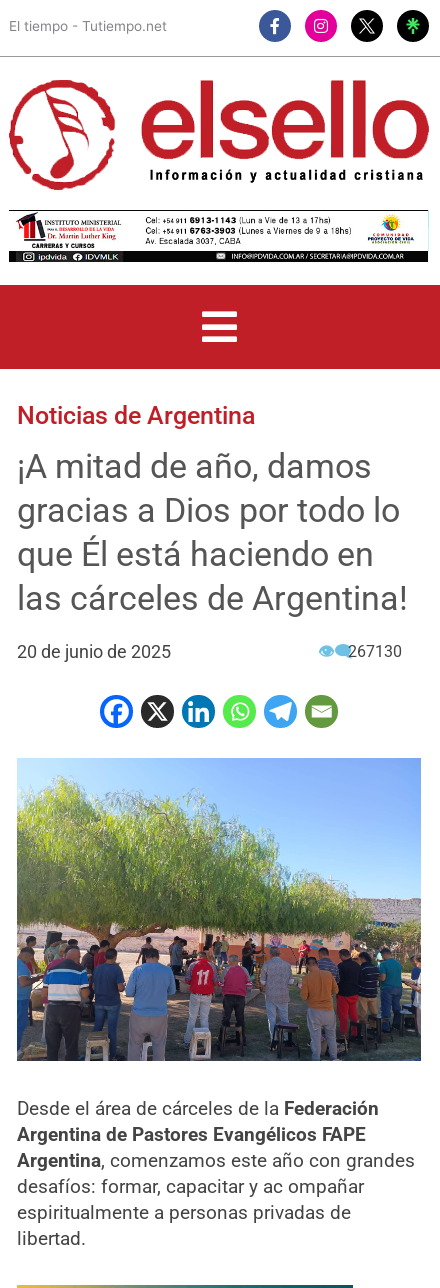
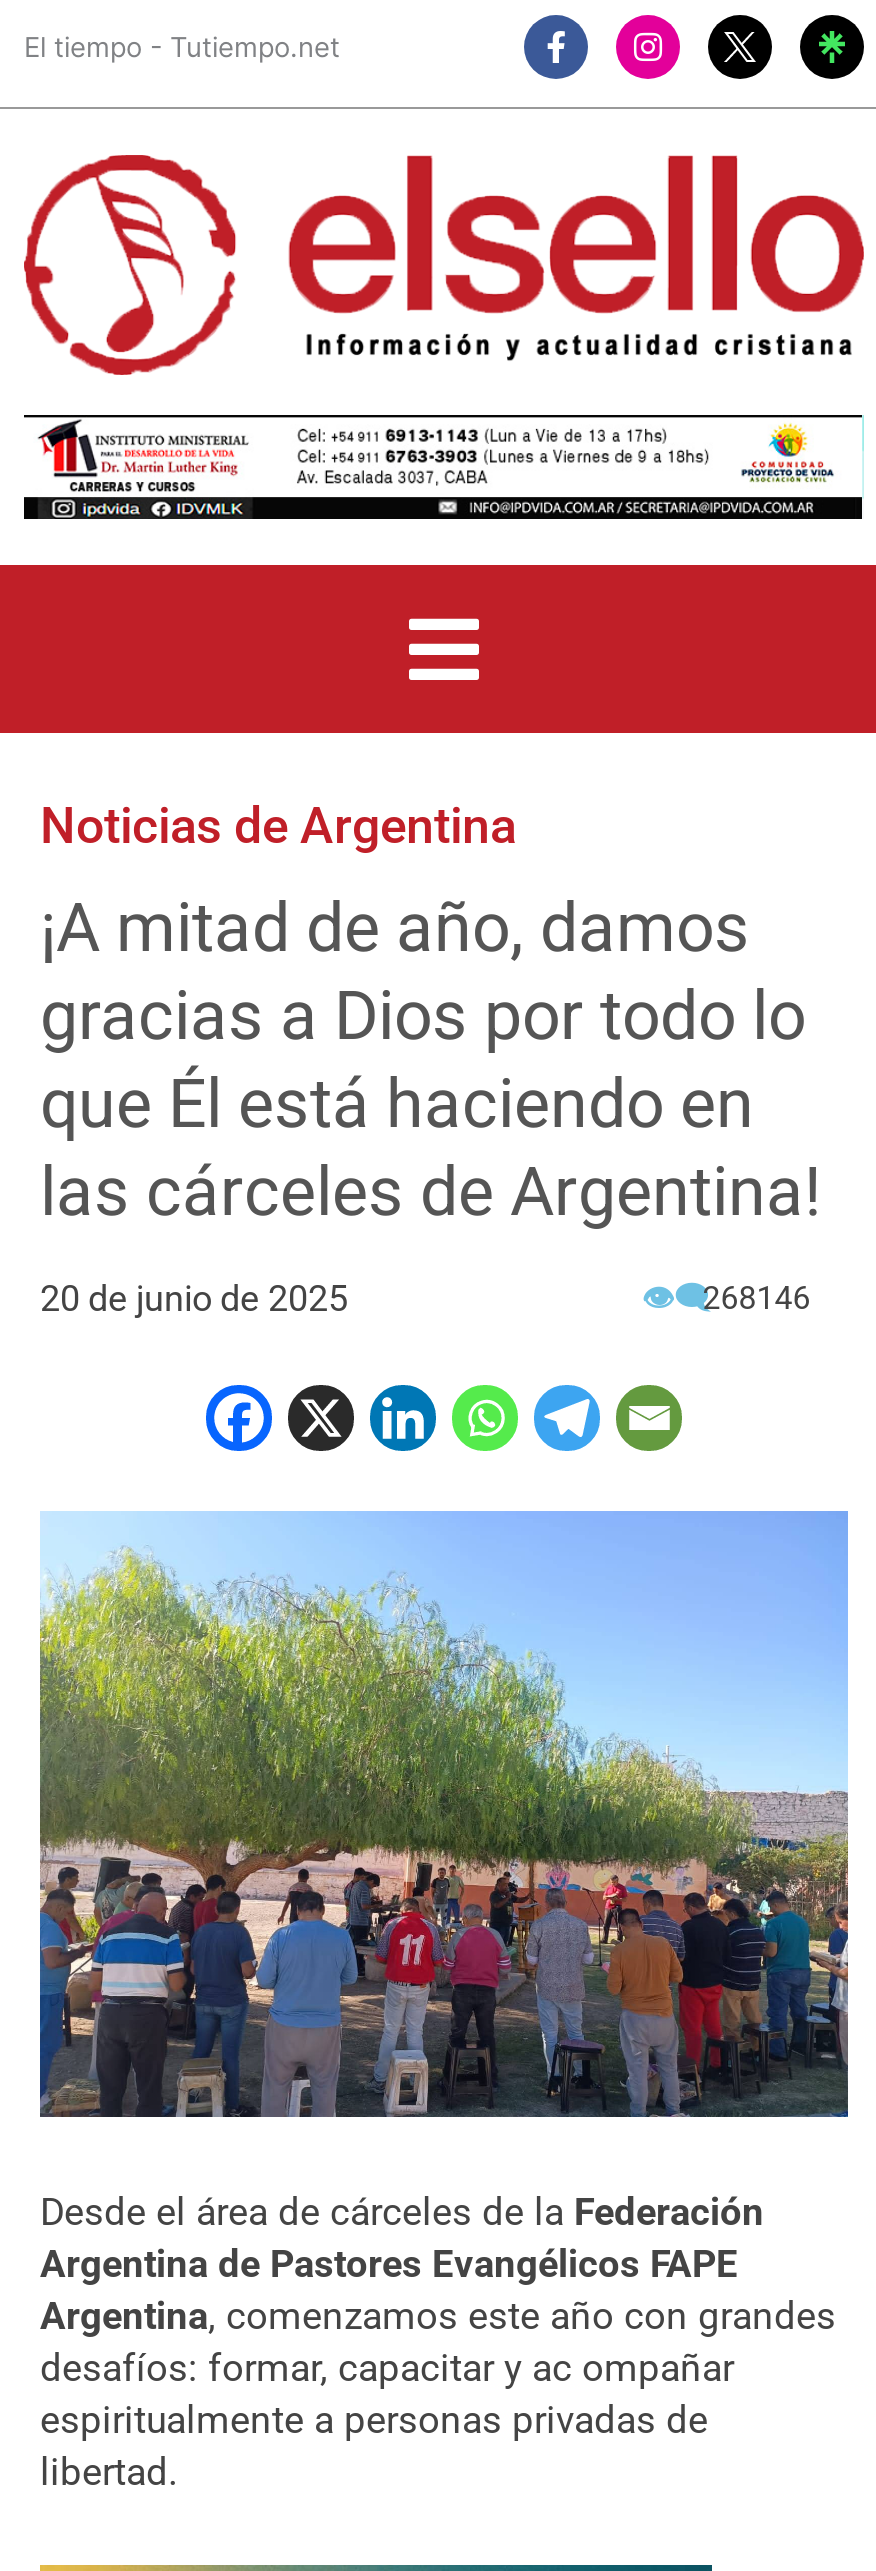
[348,642,402,661] 267130 -> [702,1279,810,1317] 268146

